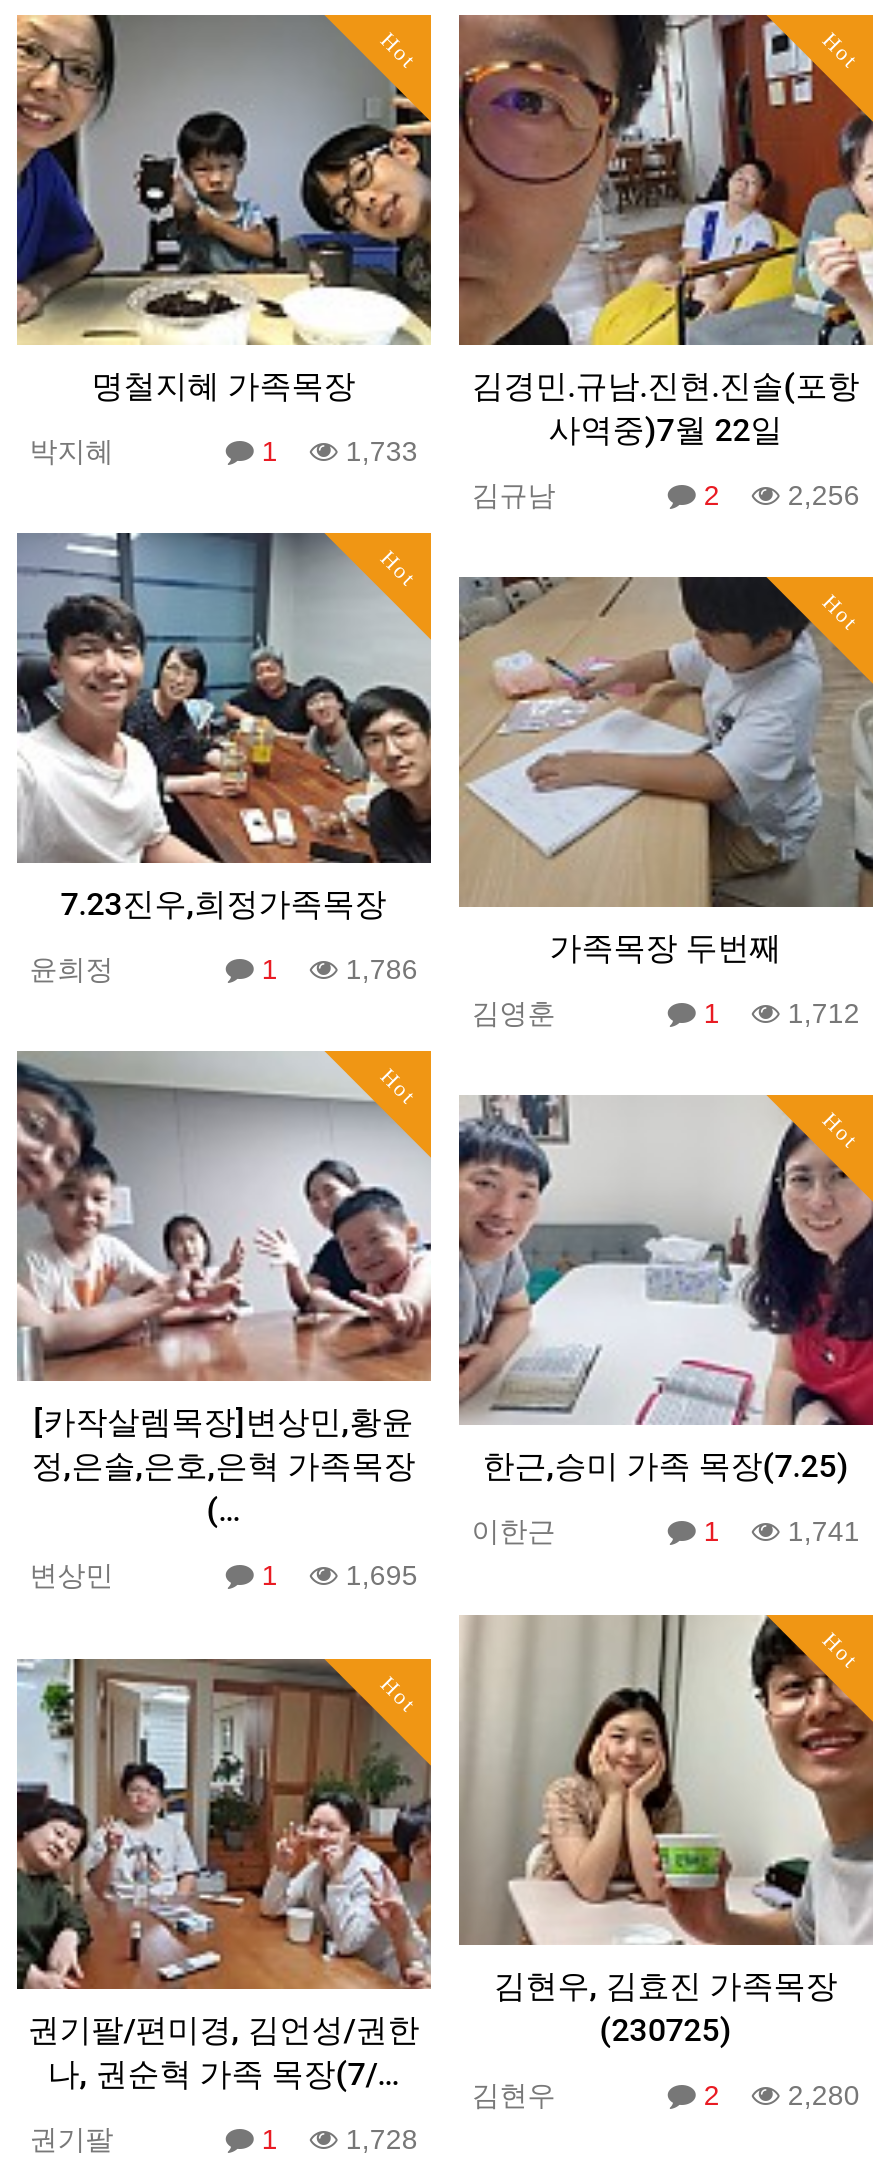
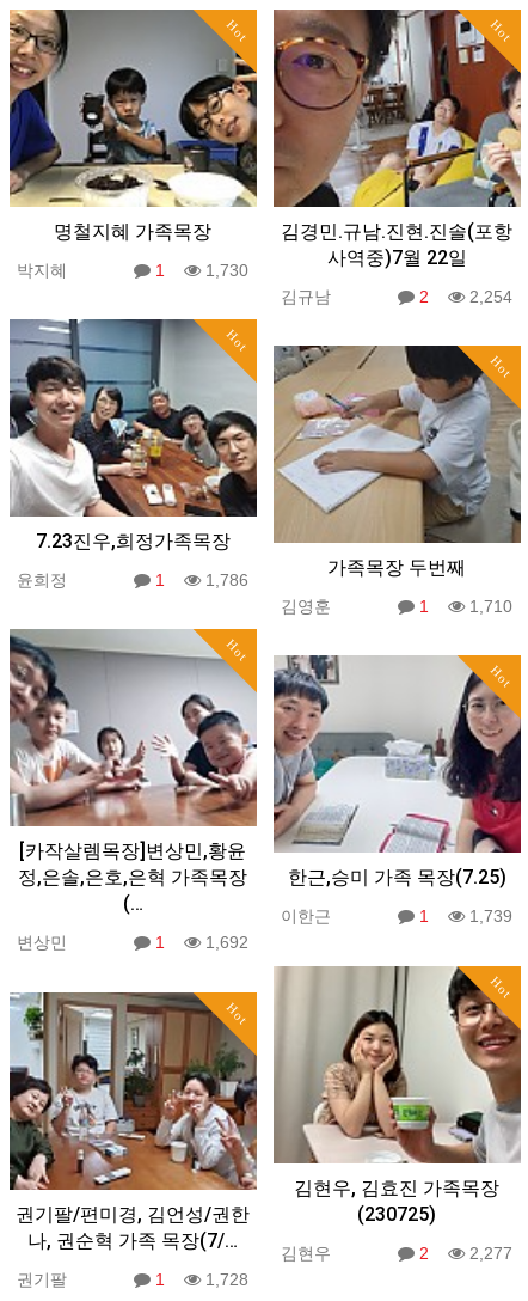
[262,435,418,467] 1 1,733 -> [156,261,249,280] 1 1,730
[704,479,860,511] 2 2,256 -> [420,287,513,306] 2 2,254
[704,997,860,1029] 1 1,712 -> [420,597,513,616] 1 1,710
[704,1515,860,1547] 1 1,741 -> [420,907,513,926] 1 1,739
[262,1559,418,1591] 1 1,695 -> [156,933,249,952] 1 1,692
[704,2079,860,2111] 2 2,280 -> [420,1244,513,1263] 2 2,277

